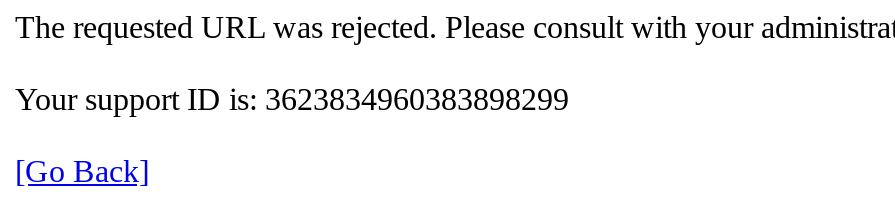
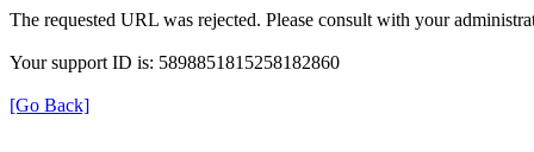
[15,82,569,116] Your support ID is: 3623834960383898299 -> [10,52,340,72] Your support ID is: 5898851815258182860

